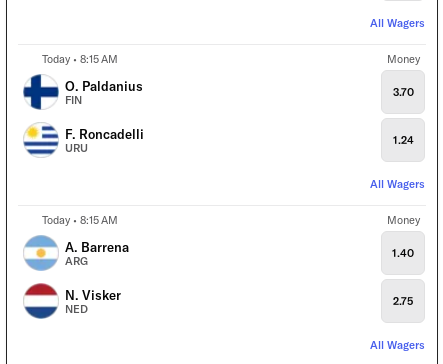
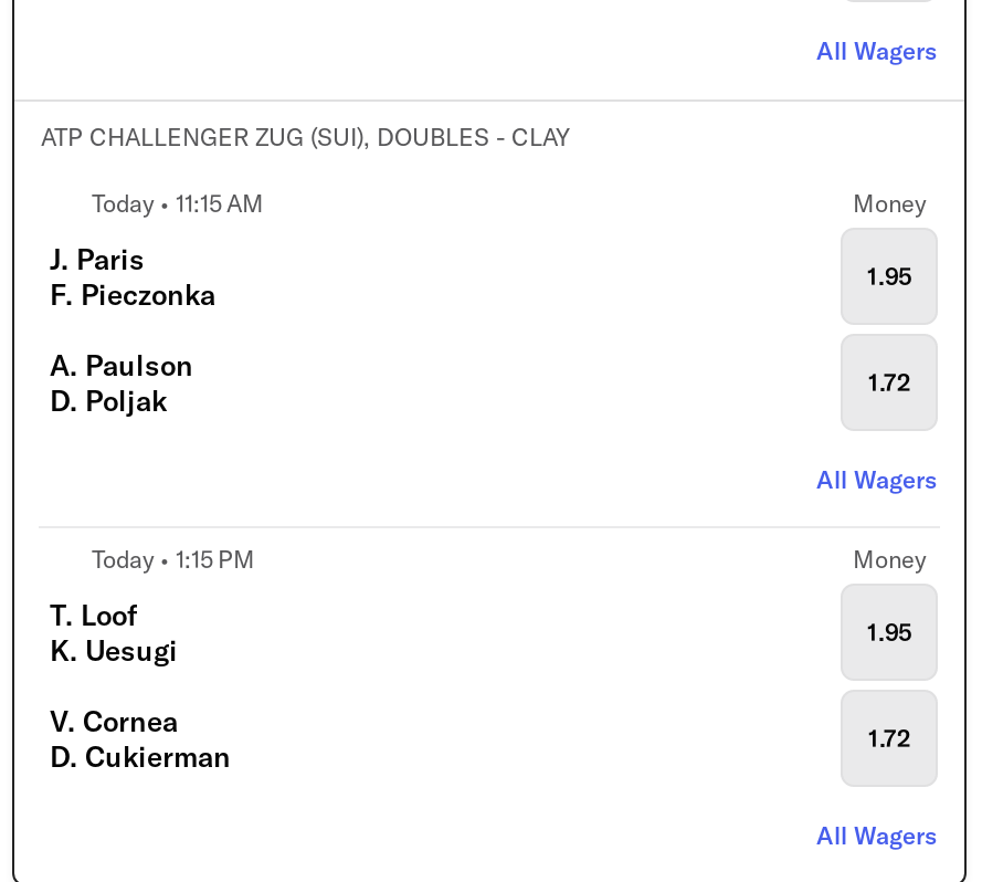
[42,52,118,66] Today • 8:15 AM -> [41,120,571,219] ATP CHALLENGER ZUG (SUI), DOUBLES - CLAY | Today • 11:15 AM
[65,77,143,106] O. Paldanius | FIN -> [50,241,215,312] J. Paris | F. Pieczonka
[392,84,413,98] 3.70 -> [867,260,911,291] 1.95
[65,125,144,154] F. Roncadelli | URU -> [50,347,193,418] A. Paulson | D. Poljak
[392,132,413,146] 1.24 -> [868,366,910,397] 1.72
[42,213,118,227] Today • 8:15 AM -> [92,544,255,575] Today • 1:15 PM
[65,238,129,267] A. Barrena | ARG -> [50,597,178,668] T. Loof | K. Uesugi
[392,245,414,259] 1.40 -> [867,616,911,647] 1.95
[65,286,121,315] N. Visker | NED -> [50,703,231,774] V. Cornea | D. Cukierman
[393,293,413,307] 2.75 -> [868,722,910,753] 1.72

